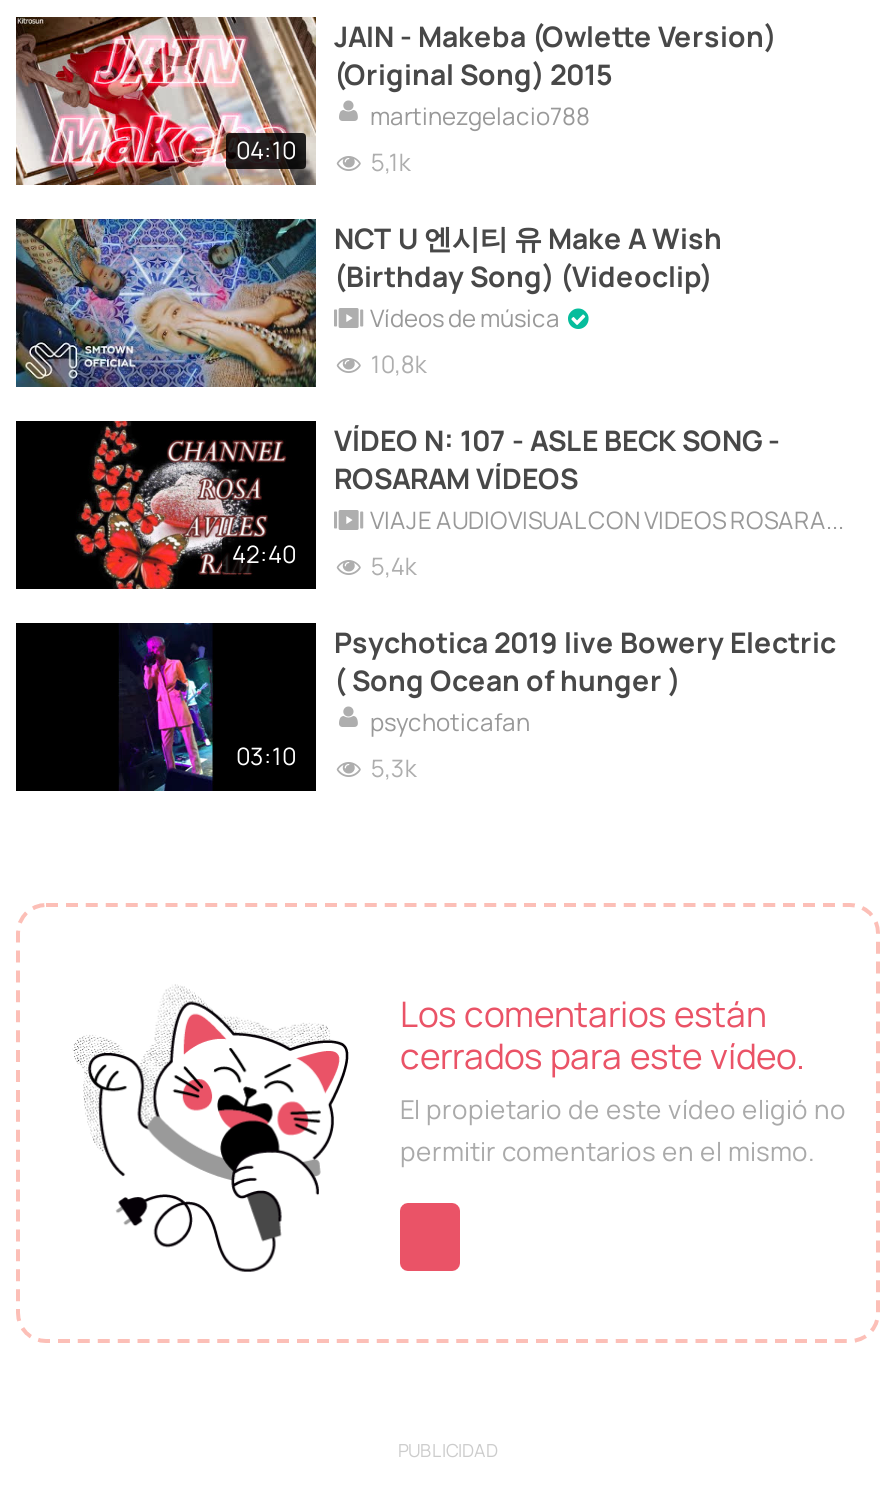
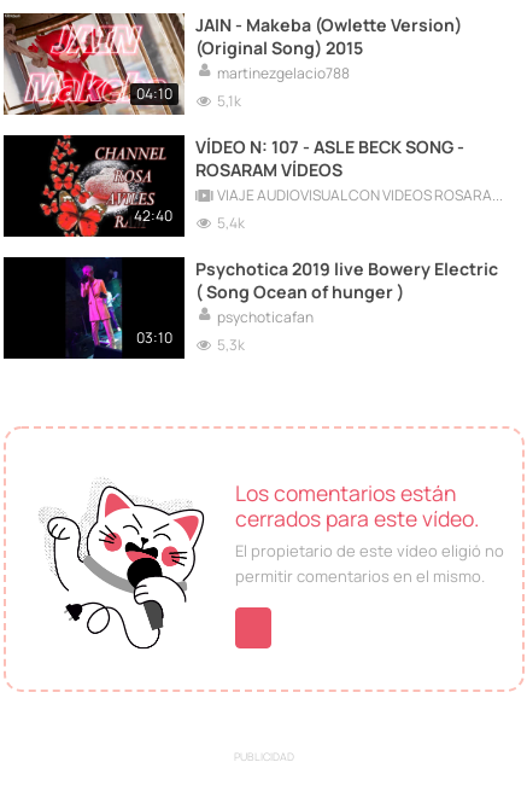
[16,217,722,389] [image] | NCT U 엔시티 유 Make A Wish | (Birthday Song) (Videoclip) | Vídeos de música | 10,8k -> none

